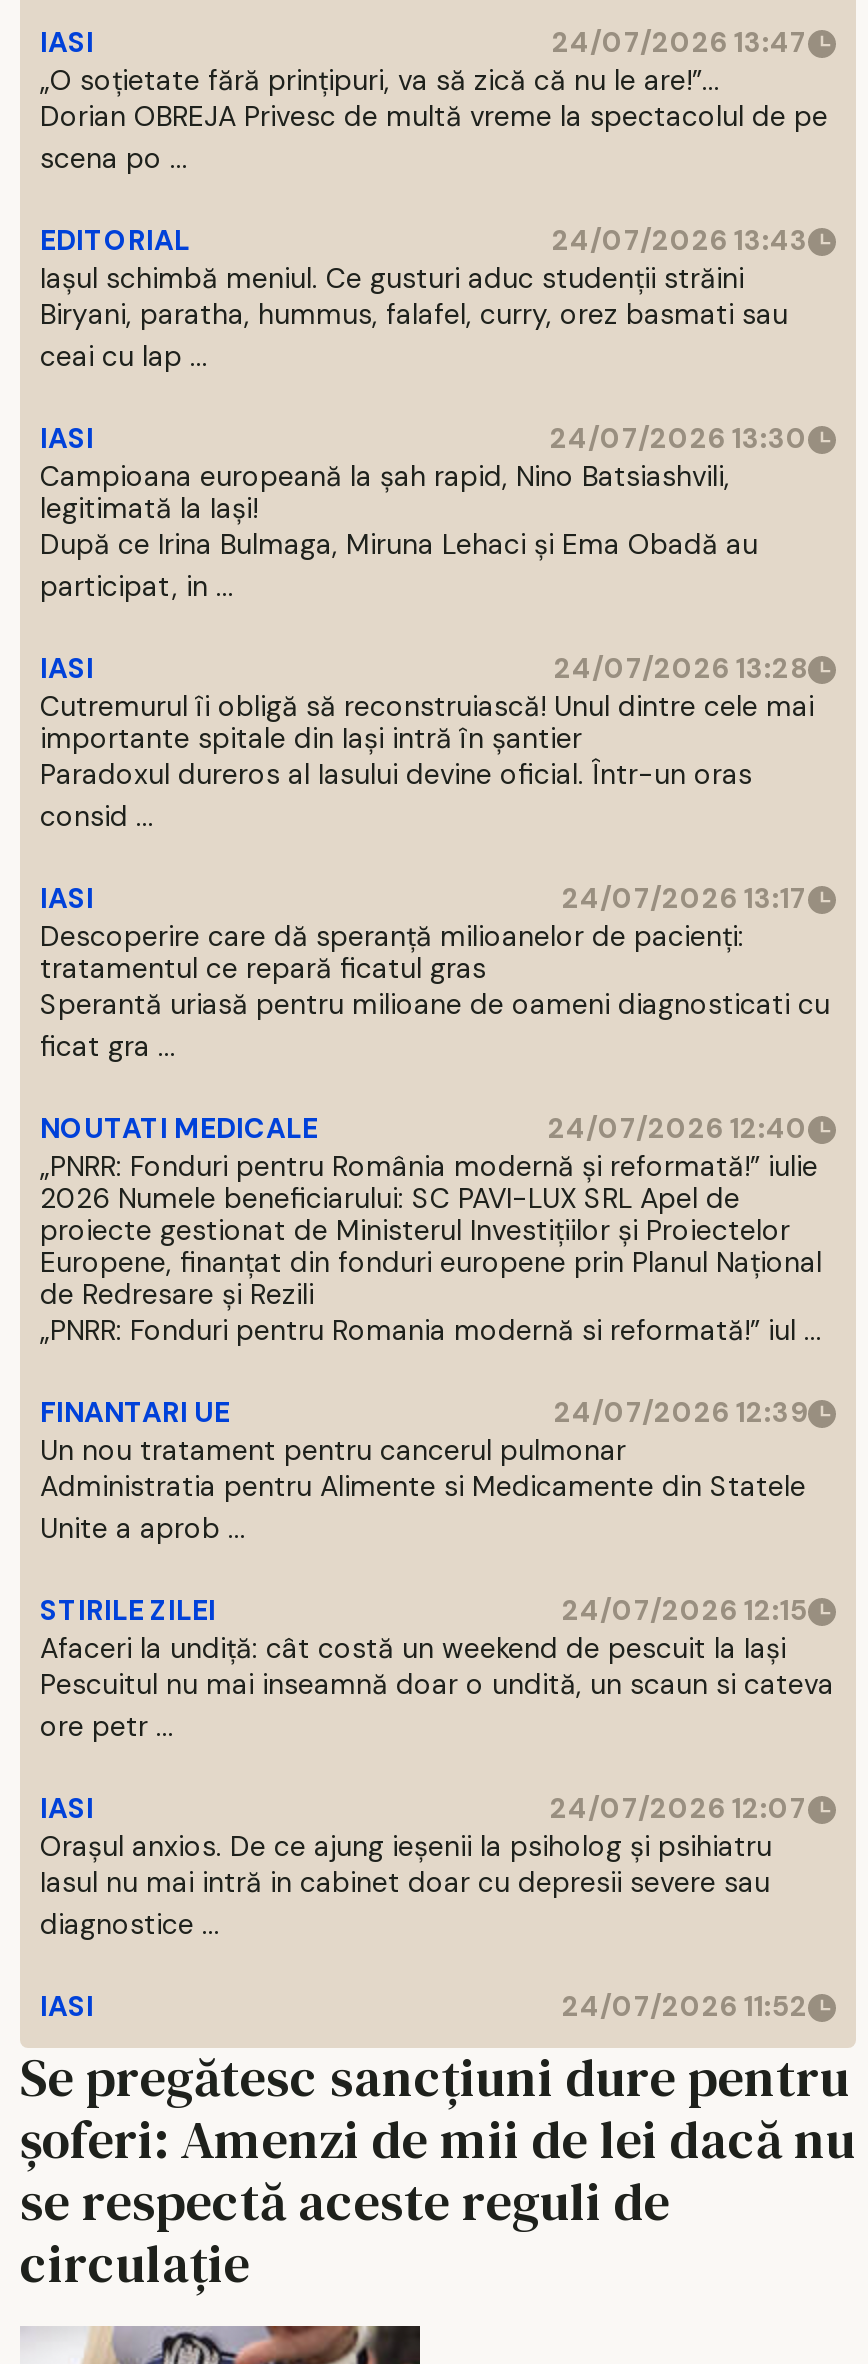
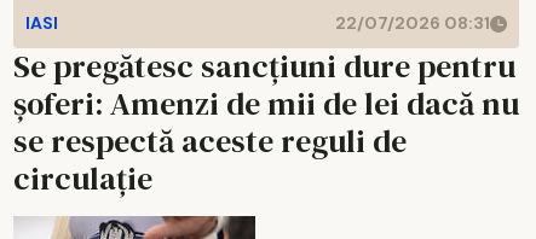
[40,24,834,2024] 24/07/2026 13:47 | „O soțietate fără prințipuri, va să zică că nu le are!”... | Dorian OBREJA Privesc de multă vreme la spectacolul de pe | scena po ... | EDITORIAL | 24/07/2026 13:43 | Iașul schimbă meniul. Ce gusturi aduc studenții străini | Biryani, paratha, hummus, falafel, curry, orez basmati sau | ceai cu lap ... | IASI | 24/07/2026 13:30 | Campioana europeană la şah rapid, Nino Batsiashvili, | legitimată la Iași! | După ce Irina Bulmaga, Miruna Lehaci şi Ema Obadă au | participat, in ... | IASI | 24/07/2026 13:28 | Cutremurul îi obligă să reconstruiască! Unul dintre cele mai | importante spitale din Iași intră în șantier | Paradoxul dureros al Iasului devine oficial. Într-un oras | consid ... | IASI | 24/07/2026 13:17 | Descoperire care dă speranță milioanelor de pacienți: | tratamentul ce repară ficatul gras | Sperantă uriasă pentru milioane de oameni diagnosticati cu | ficat gra ... | NOUTATI MEDICALE | 24/07/2026 12:40 | „PNRR: Fonduri pentru România modernă și reformată!” iulie | 2026 Numele beneficiarului: SC PAVI-LUX SRL Apel de | proiecte gestionat de Ministerul Investițiilor și Proiectelor | Europene, finanțat din fonduri europene prin Planul Național | de Redresare și Rezili | „PNRR: Fonduri pentru Romania modernă si reformată!” iul ... | FINANTARI UE | 24/07/2026 12:39 | Un nou tratament pentru cancerul pulmonar | Administratia pentru Alimente si Medicamente din Statele | Unite a aprob ... | STIRILE ZILEI | 24/07/2026 12:15 | Afaceri la undiță: cât costă un weekend de pescuit la Iași | Pescuitul nu mai inseamnă doar o undită, un scaun si cateva | ore petr ... | IASI | 24/07/2026 12:07 | Orașul anxios. De ce ajung ieșenii la psiholog și psihiatru | Iasul nu mai intră in cabinet doar cu depresii severe sau | diagnostice ... | IASI | 24/07/2026 11:52 -> [335,12,490,34] 22/07/2026 08:31

